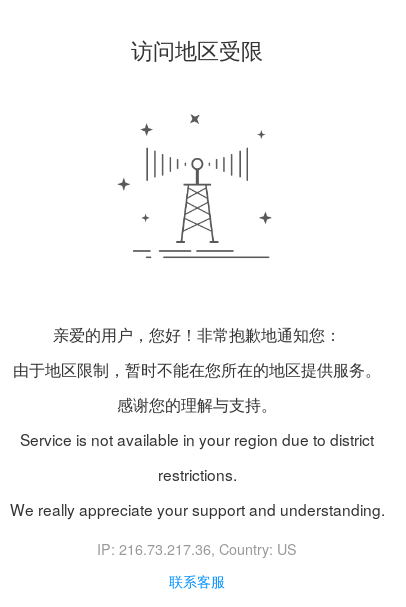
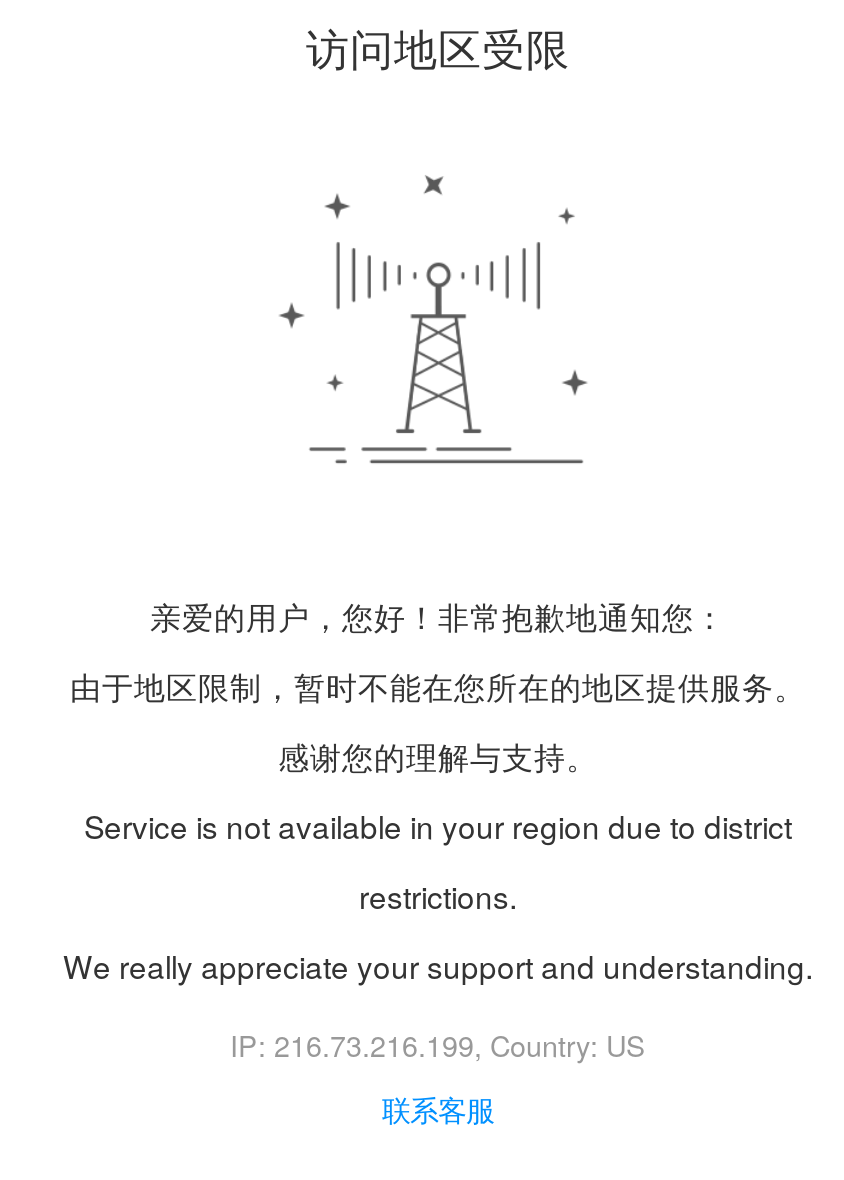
[97,539,297,559] IP: 216.73.217.36, Country: US -> [230,1026,646,1066] IP: 216.73.216.199, Country: US

